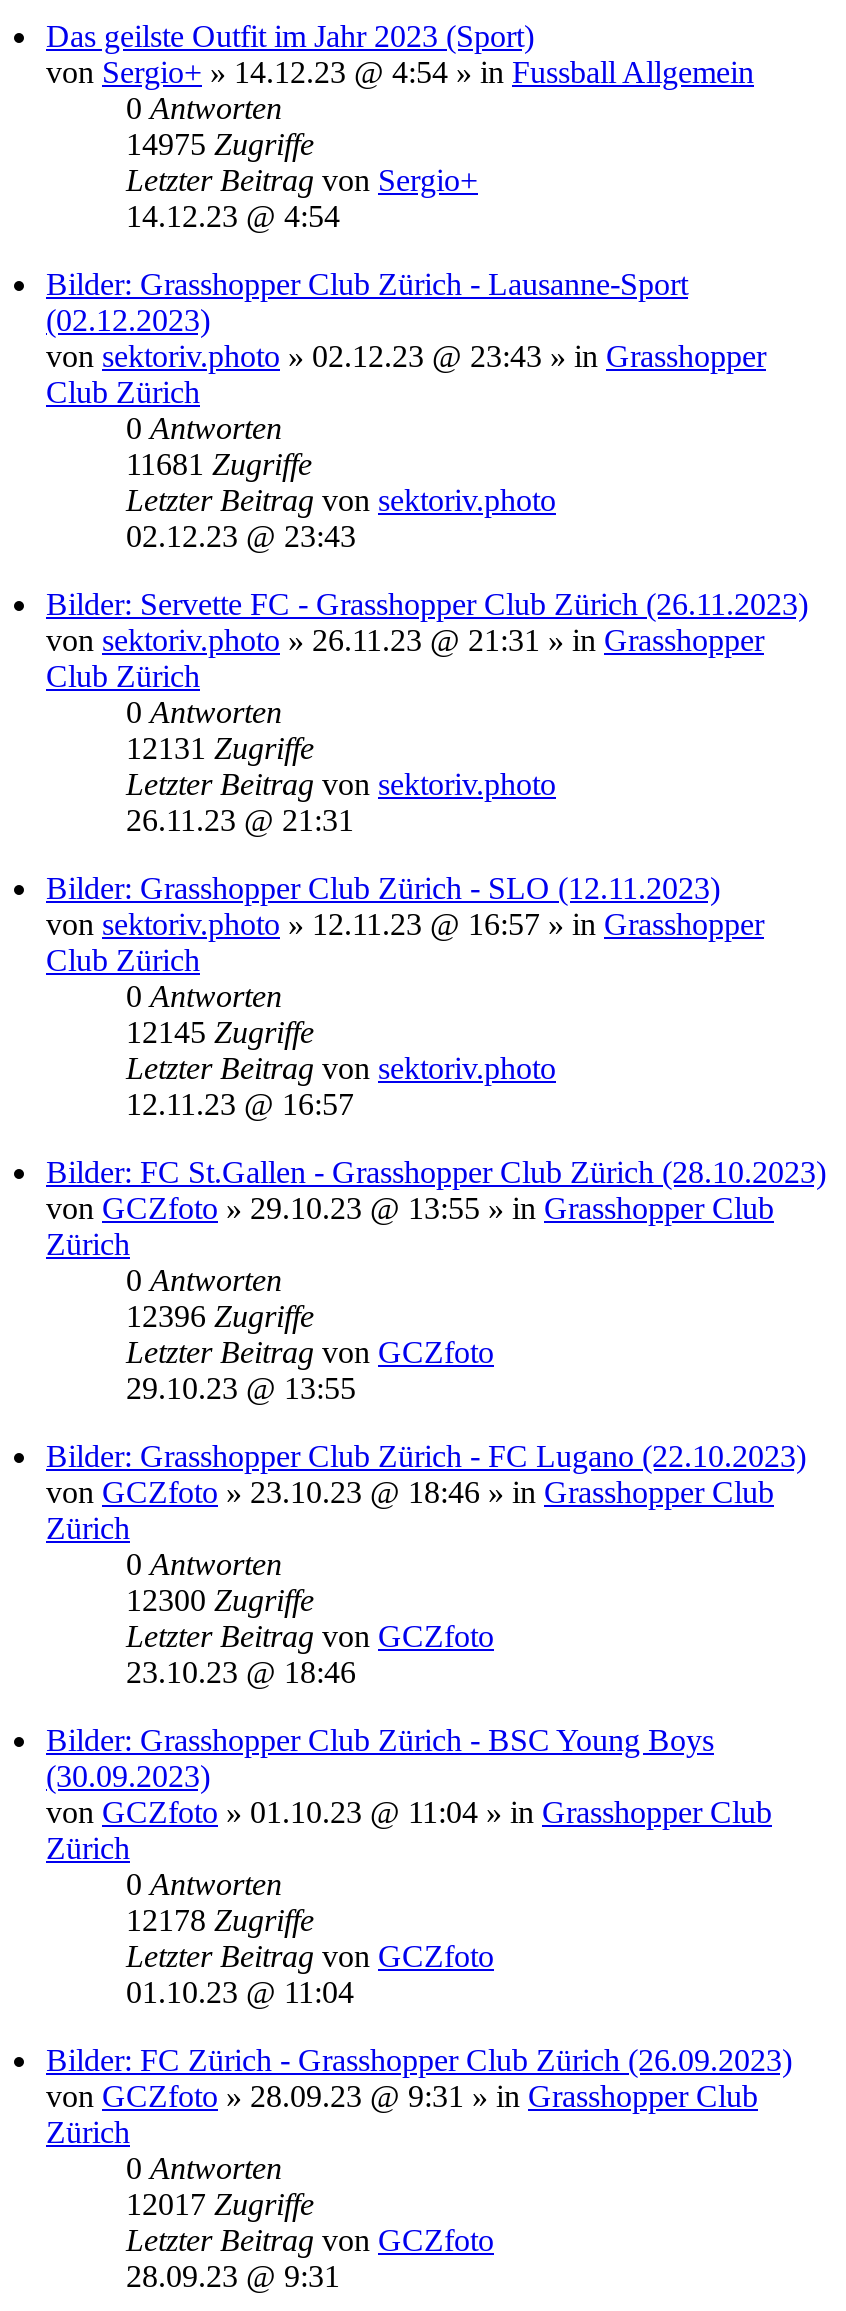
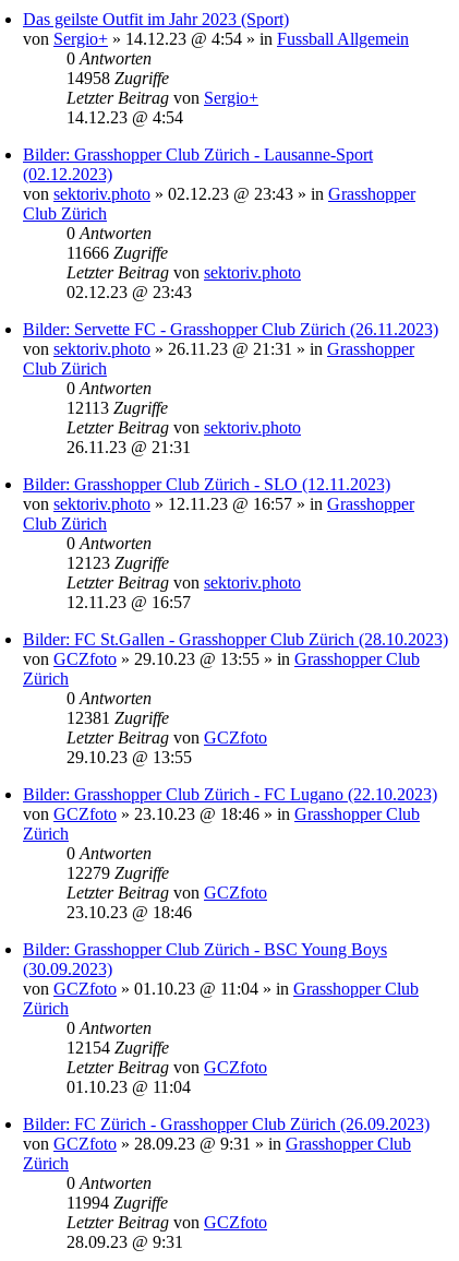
[126,128,314,162] 14975 Zugriffe -> [67,69,169,88] 14958 Zugriffe
[126,448,312,482] 11681 Zugriffe -> [67,244,168,262] 11666 Zugriffe
[126,732,314,766] 12131 Zugriffe -> [67,399,168,417] 12113 Zugriffe
[126,1016,314,1050] 12145 Zugriffe -> [67,554,169,572] 12123 Zugriffe
[126,1300,314,1334] 12396 Zugriffe -> [67,709,169,727] 12381 Zugriffe
[126,1584,314,1618] 12300 Zugriffe -> [67,864,169,882] 12279 Zugriffe
[126,1904,314,1938] 12178 Zugriffe -> [67,1039,169,1057] 12154 Zugriffe
[126,2188,314,2222] 12017 Zugriffe -> [67,1194,168,1212] 11994 Zugriffe

